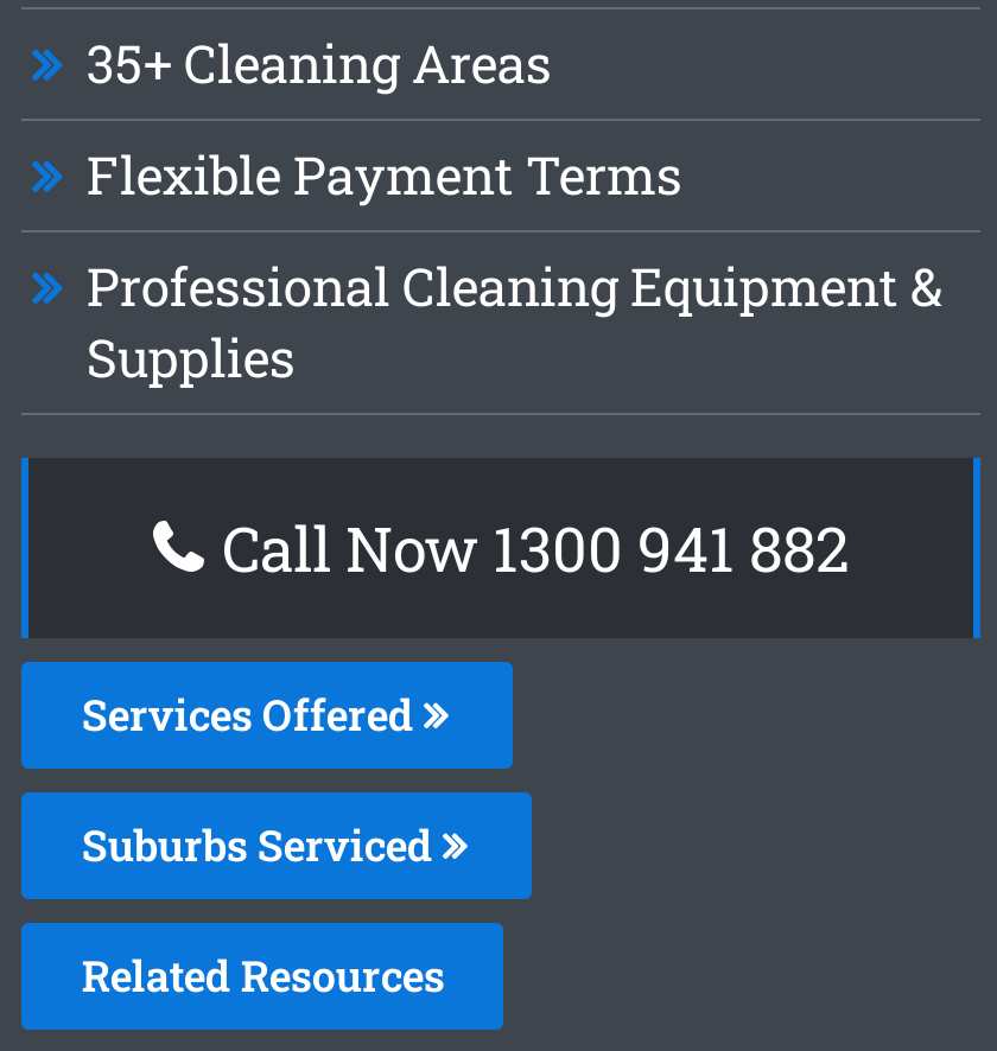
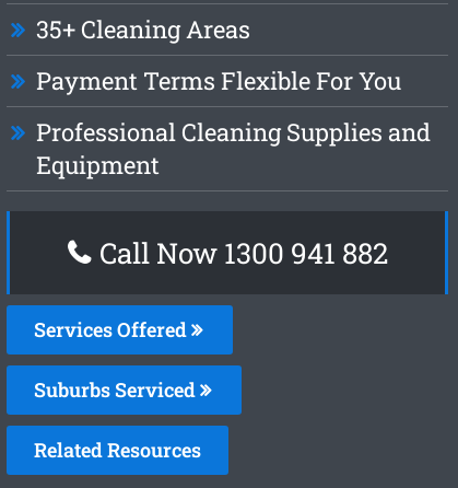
[86,140,682,209] Flexible Payment Terms -> [37,65,402,96] Payment Terms Flexible For You
[86,251,943,391] Professional Cleaning Equipment & | Supplies -> [37,116,431,181] Professional Cleaning Supplies and | Equipment

